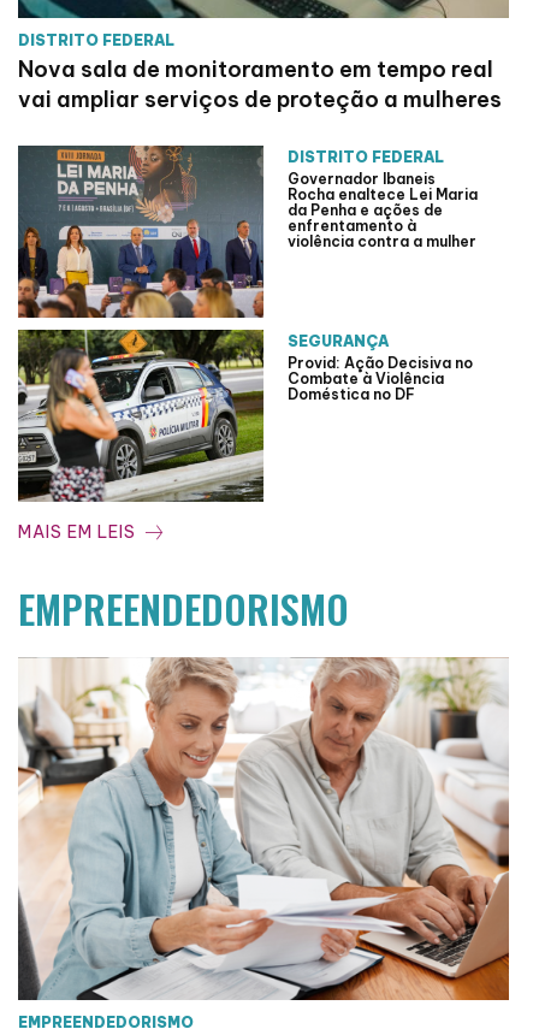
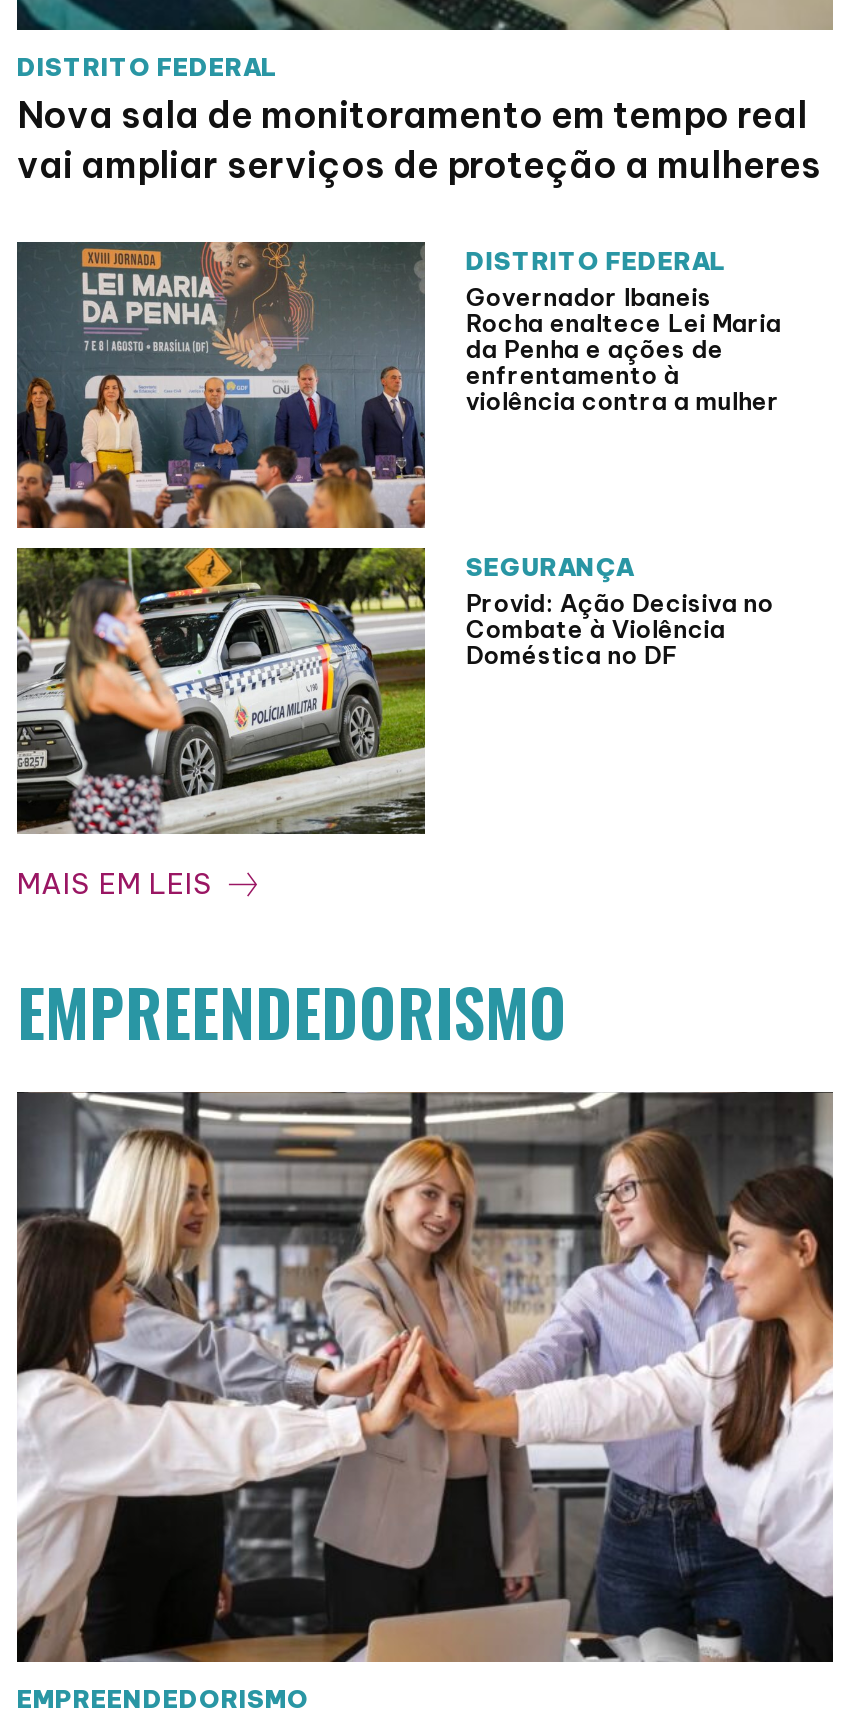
[17,656,510,1001] [image] -> [15,1090,835,1664] [image]

